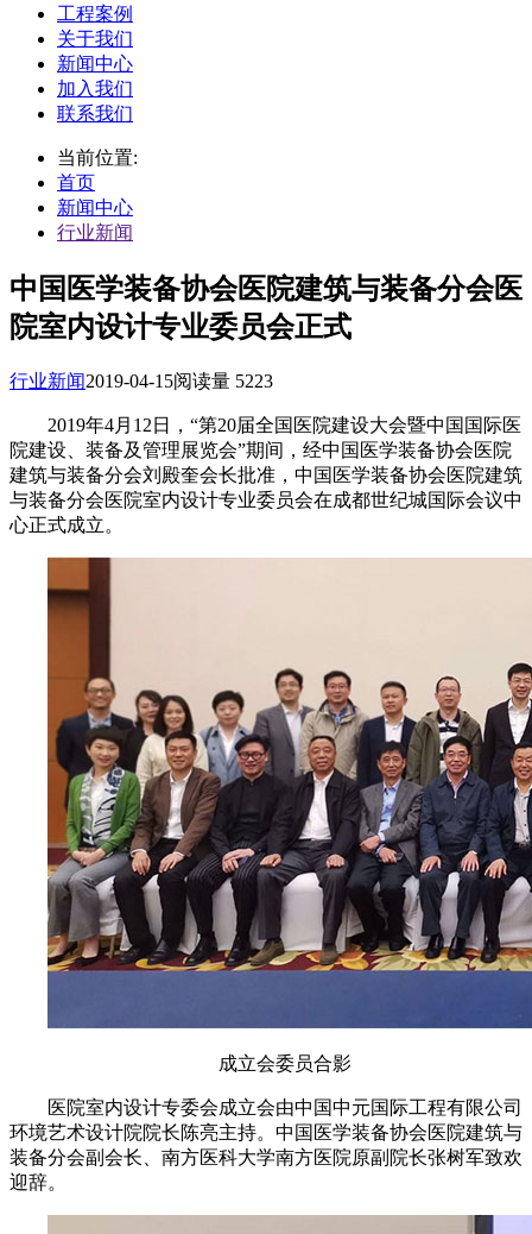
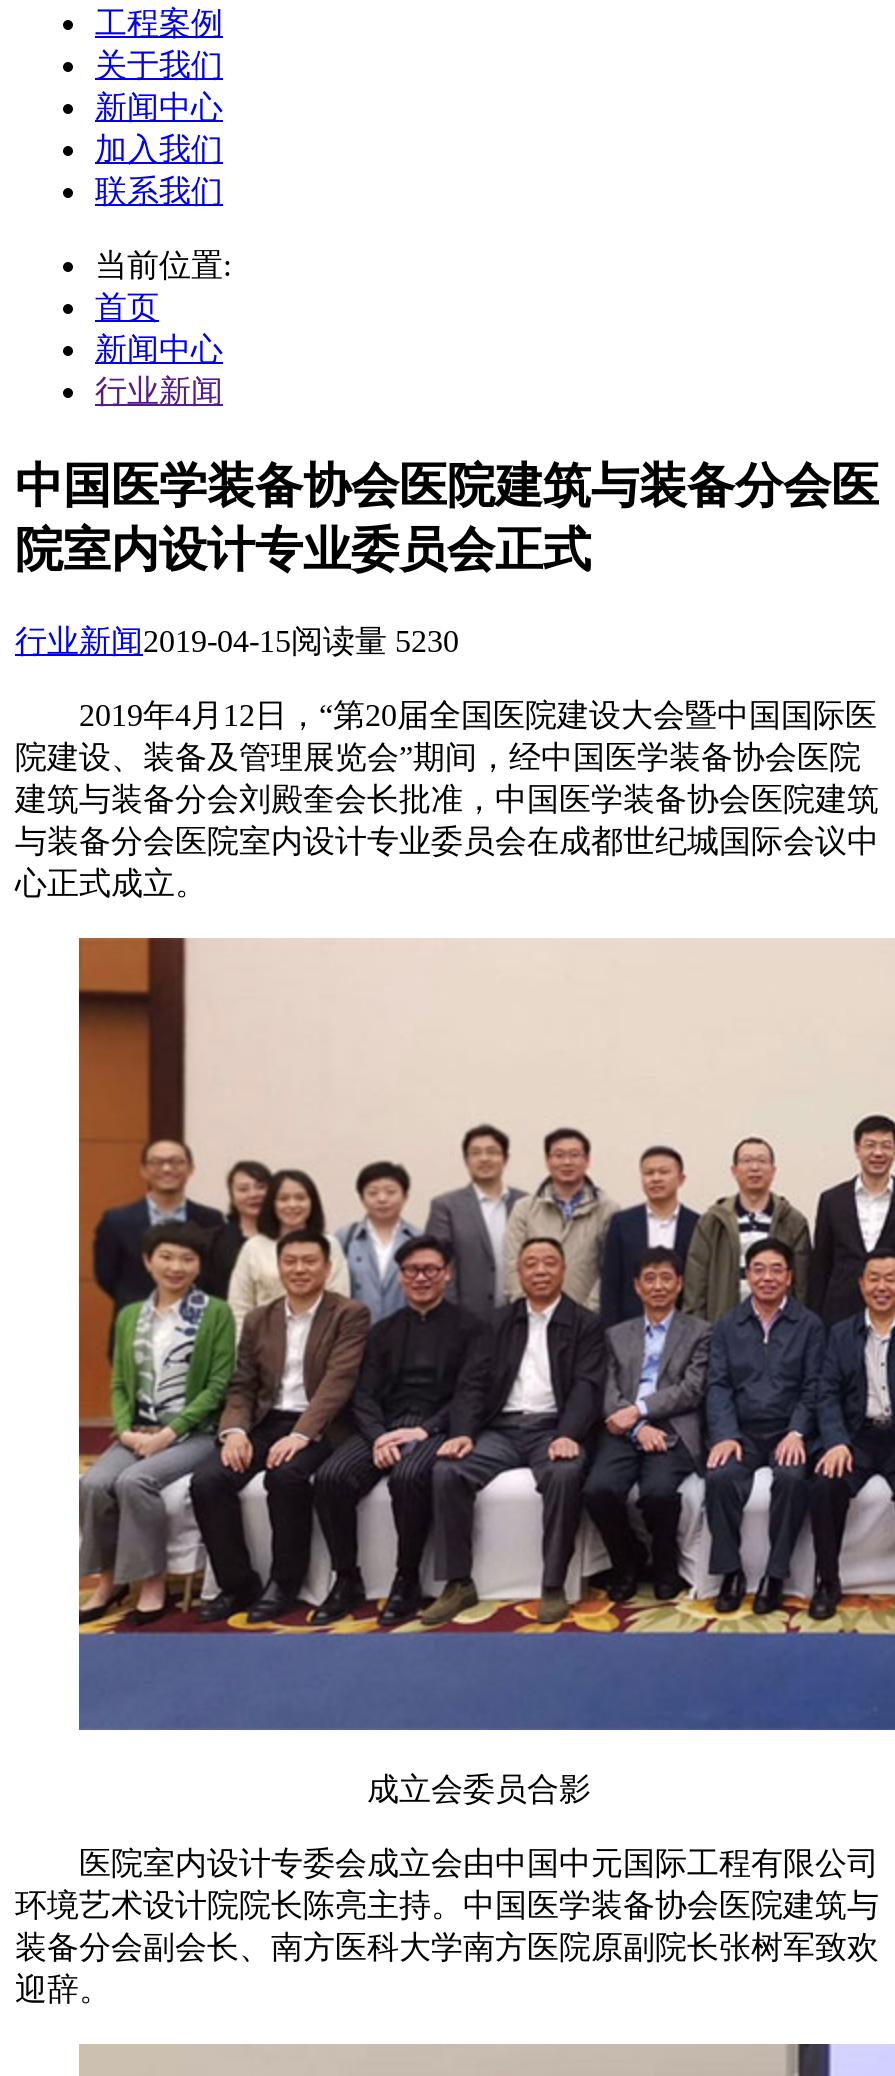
[9,371,273,391] 行业新闻2019-04-15阅读量 5223 -> [15,624,459,658] 行业新闻2019-04-15阅读量 5230

